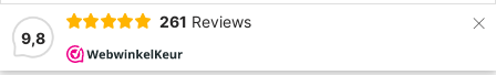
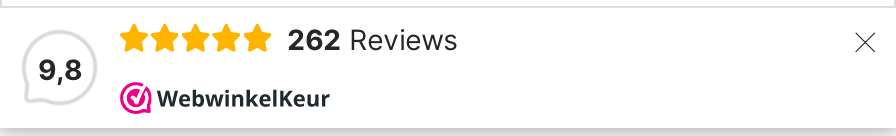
[159,12,251,30] 261 Reviews -> [287,21,457,55] 262 Reviews

